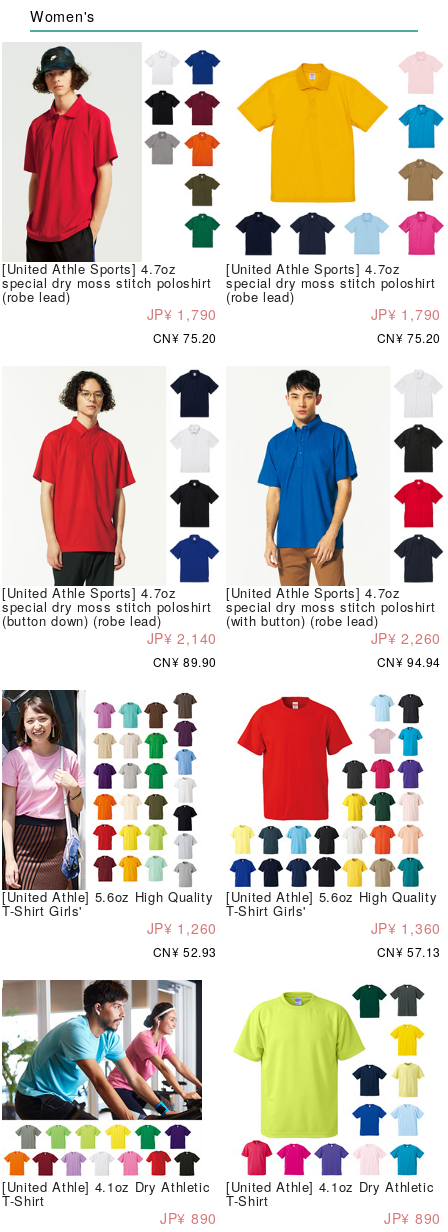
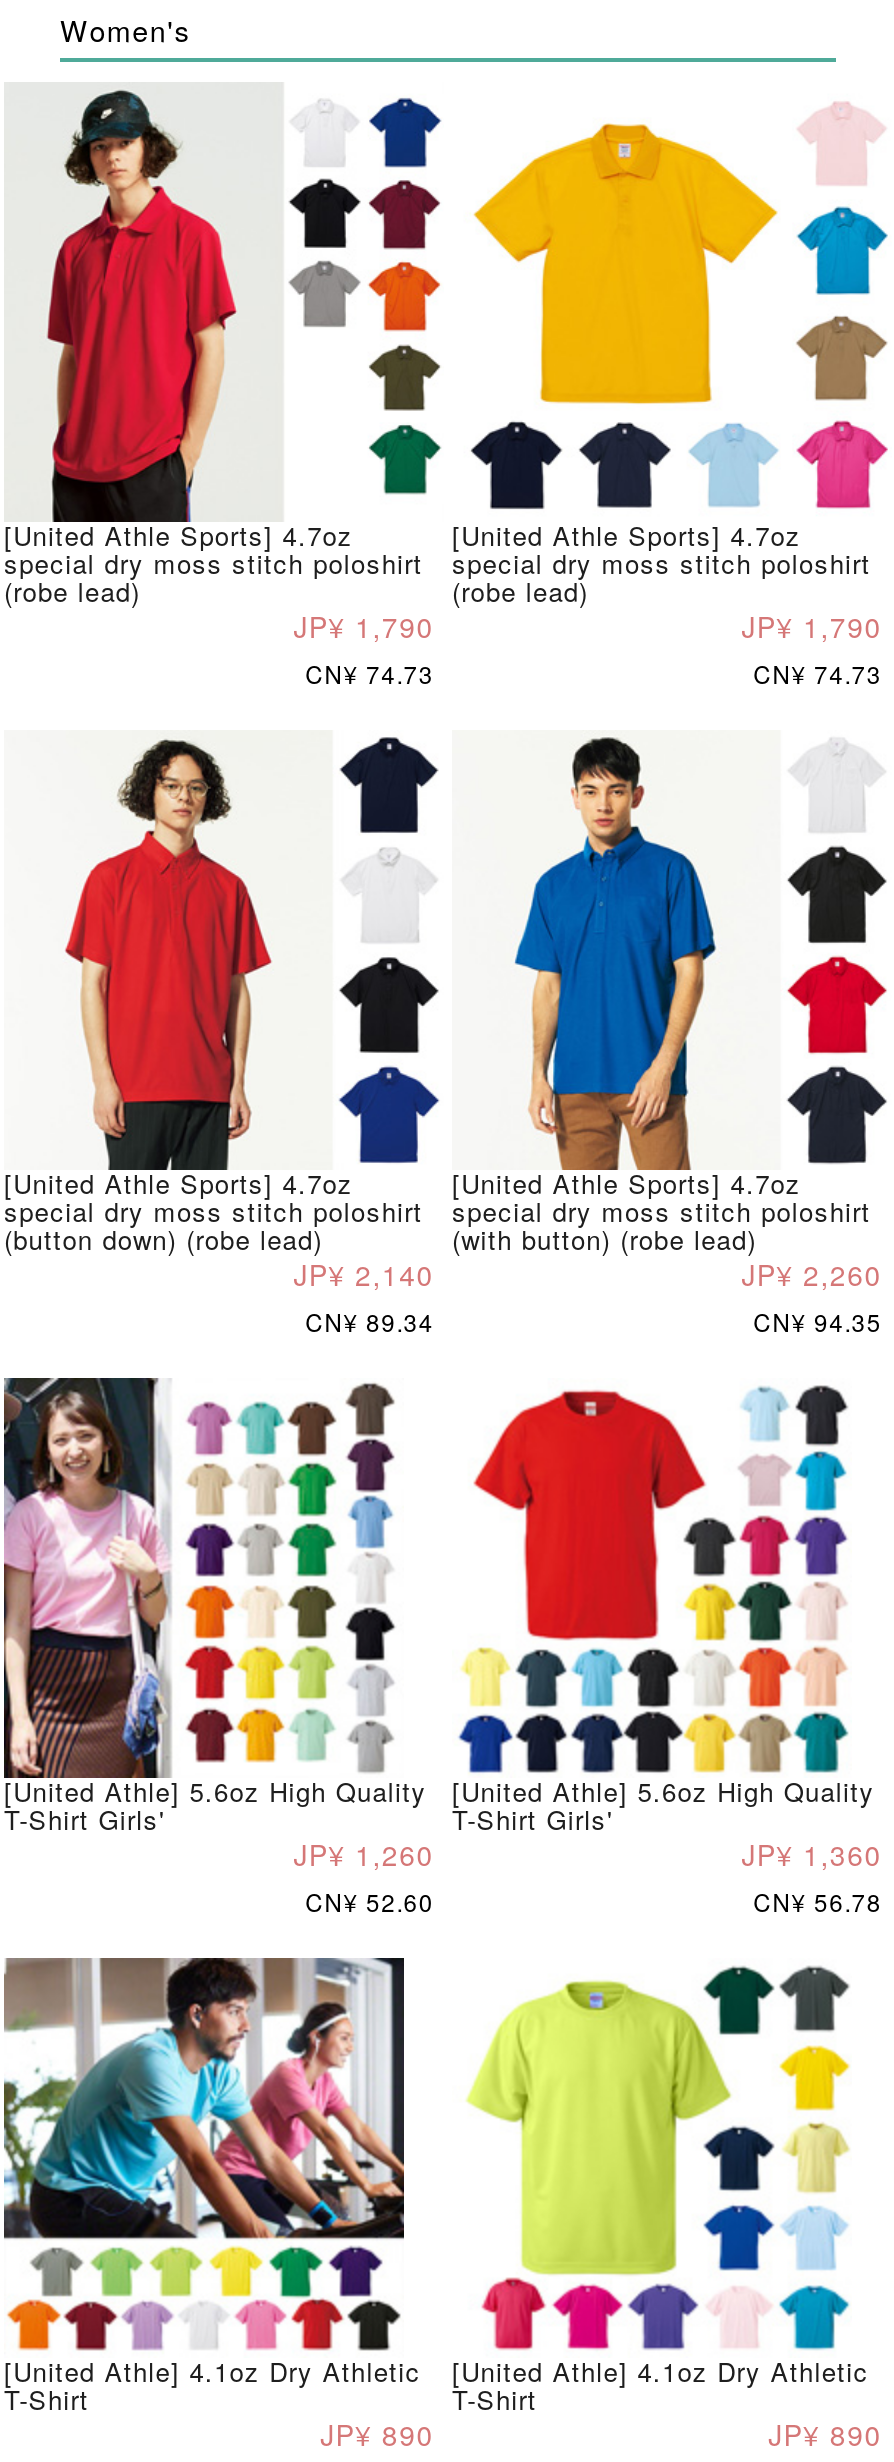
[153,329,217,346] CN¥ 75.20 -> [305,657,434,691] CN¥ 74.73
[377,329,441,346] CN¥ 75.20 -> [753,657,882,691] CN¥ 74.73
[153,653,217,670] CN¥ 89.90 -> [305,1305,434,1339] CN¥ 89.34
[377,653,441,670] CN¥ 94.94 -> [753,1305,882,1339] CN¥ 94.35
[153,943,217,960] CN¥ 52.93 -> [305,1885,434,1919] CN¥ 52.60
[377,943,441,960] CN¥ 57.13 -> [753,1885,882,1919] CN¥ 56.78

